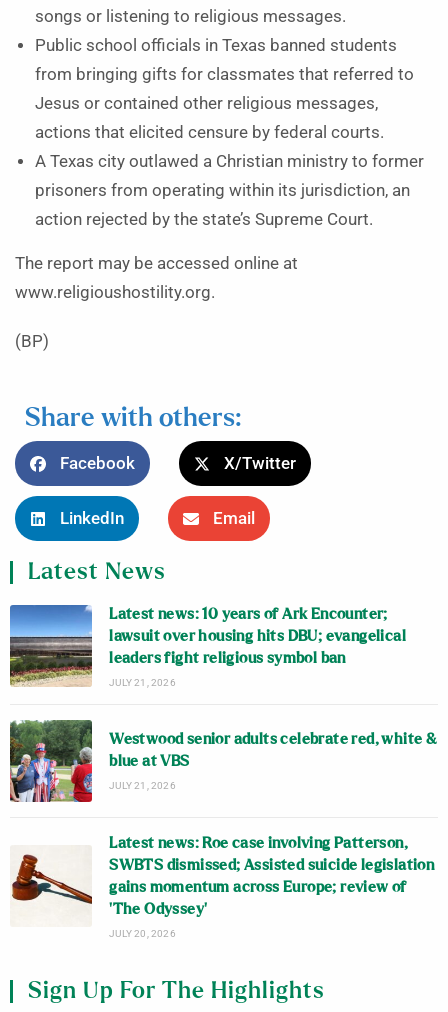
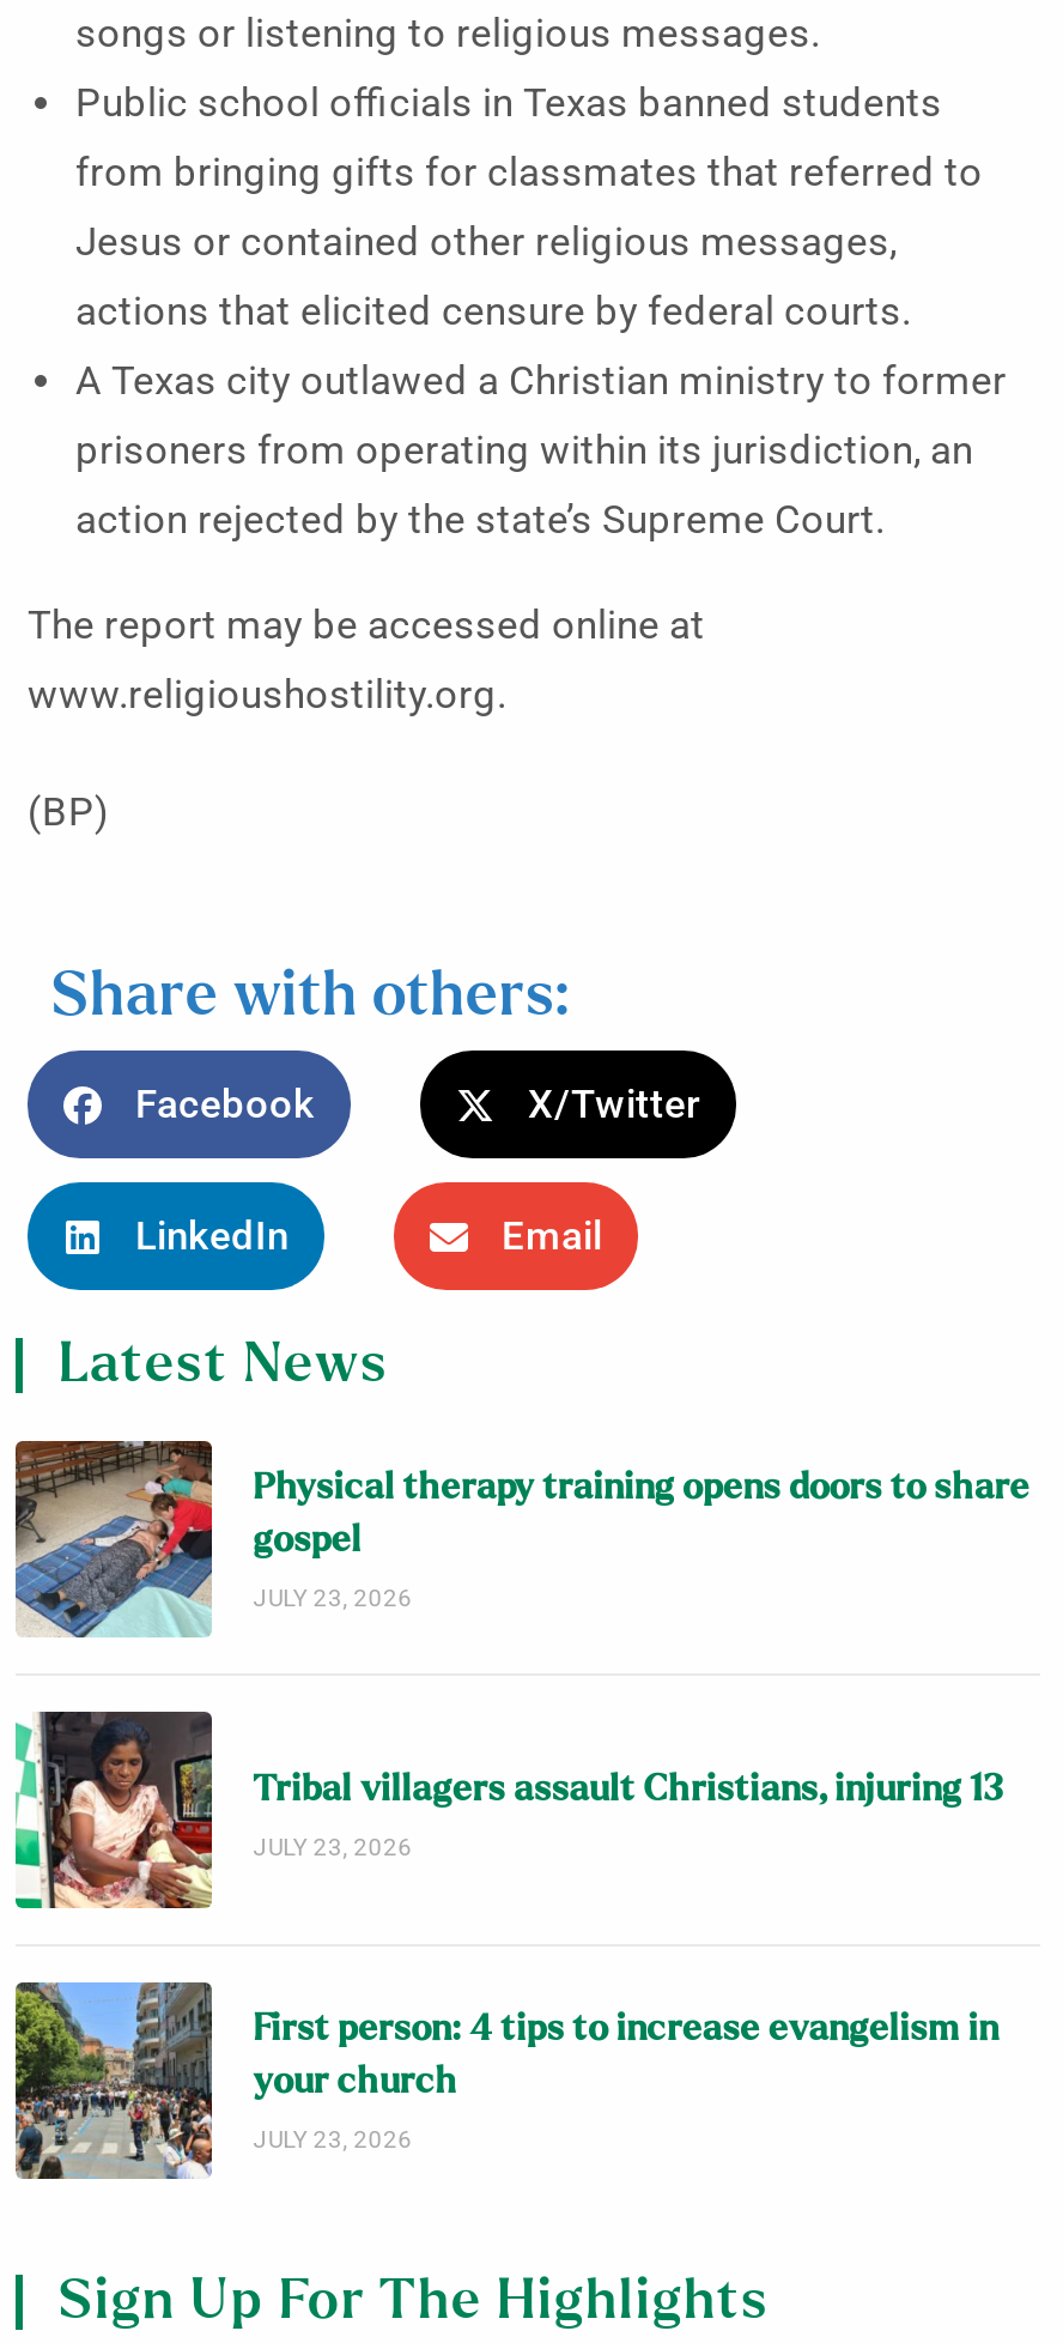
[9,604,406,687] [image] | Latest news: 10 years of Ark Encounter; | lawsuit over housing hits DBU; evangelical | leaders fight religious symbol ban | JULY 21, 2026 -> [13,1439,1030,1637] [image] | Physical therapy training opens doors to share | gospel | JULY 23, 2026
[9,719,437,803] [image] | Westwood senior adults celebrate red, white & | blue at VBS | JULY 21, 2026 -> [13,1707,1011,1911] [image] | Tribal villagers assault Christians, injuring 13 | JULY 23, 2026
[10,836,434,939] [image] | Latest news: Roe case involving Patterson, | SWBTS dismissed; Assisted suicide legislation | gains momentum across Europe; review of | ‘The Odyssey’ | JULY 20, 2026 -> [13,1980,999,2181] [image] | First person: 4 tips to increase evangelism in | your church | JULY 23, 2026

